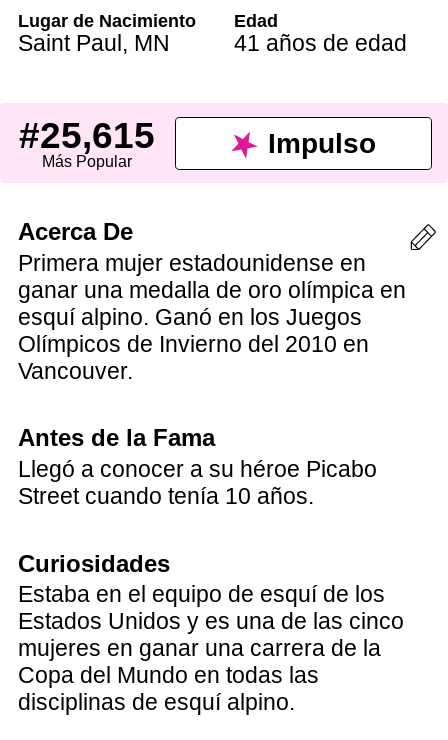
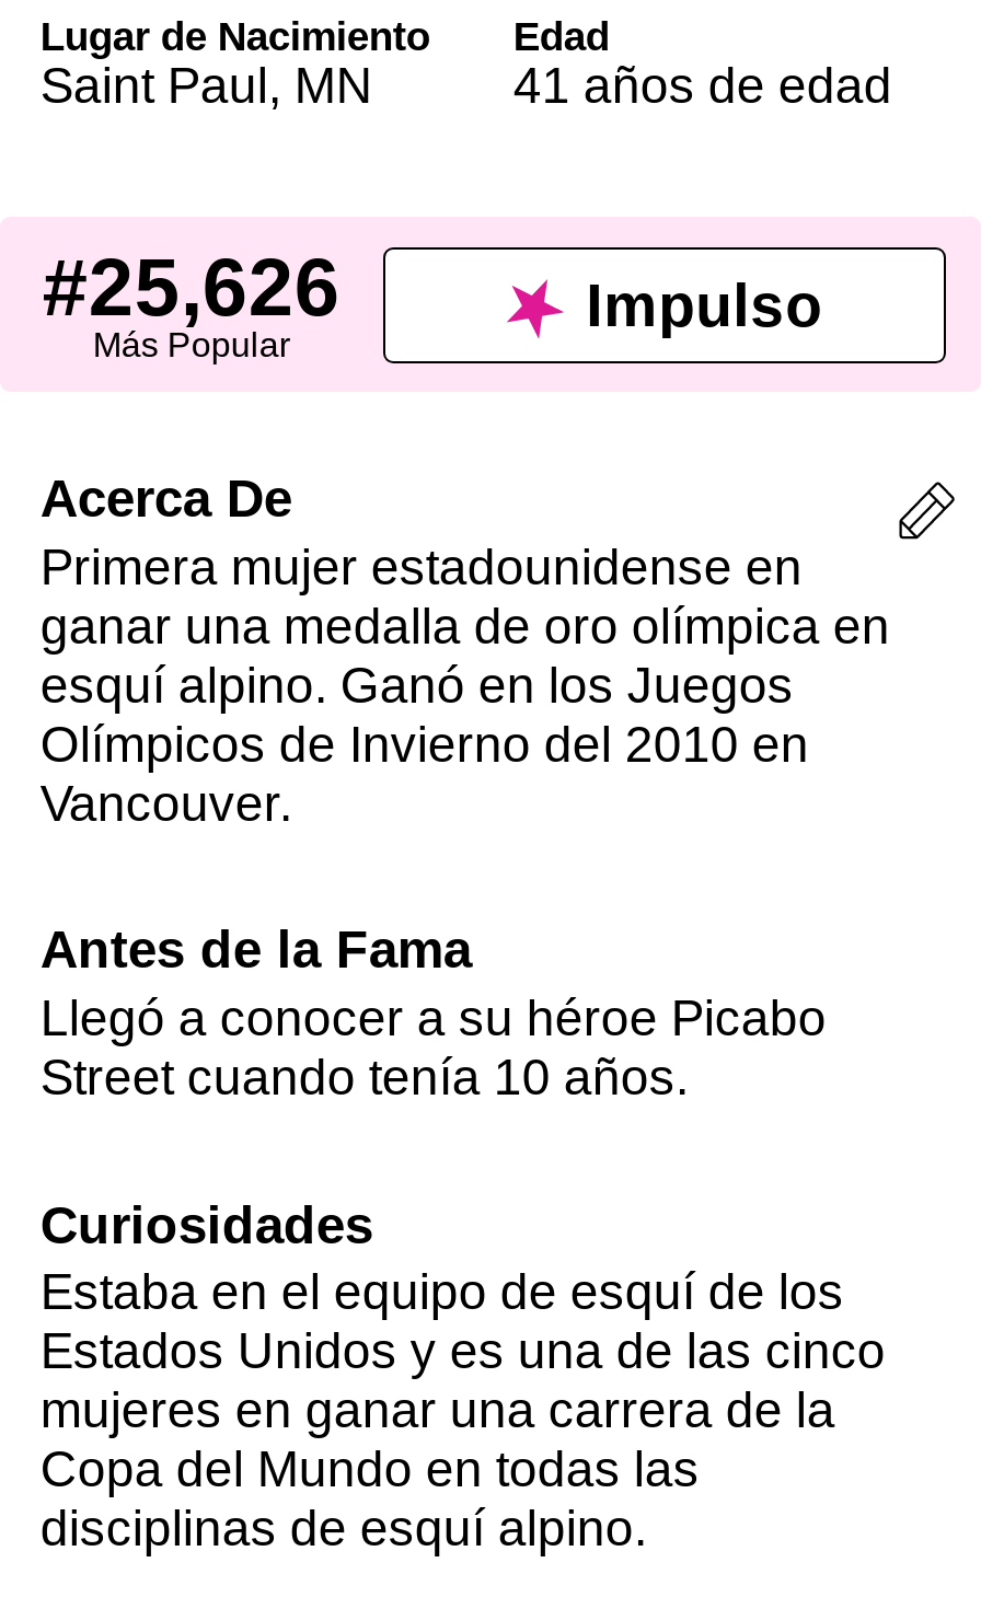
[19,114,155,155] #25,615 -> [42,242,340,332] #25,626

